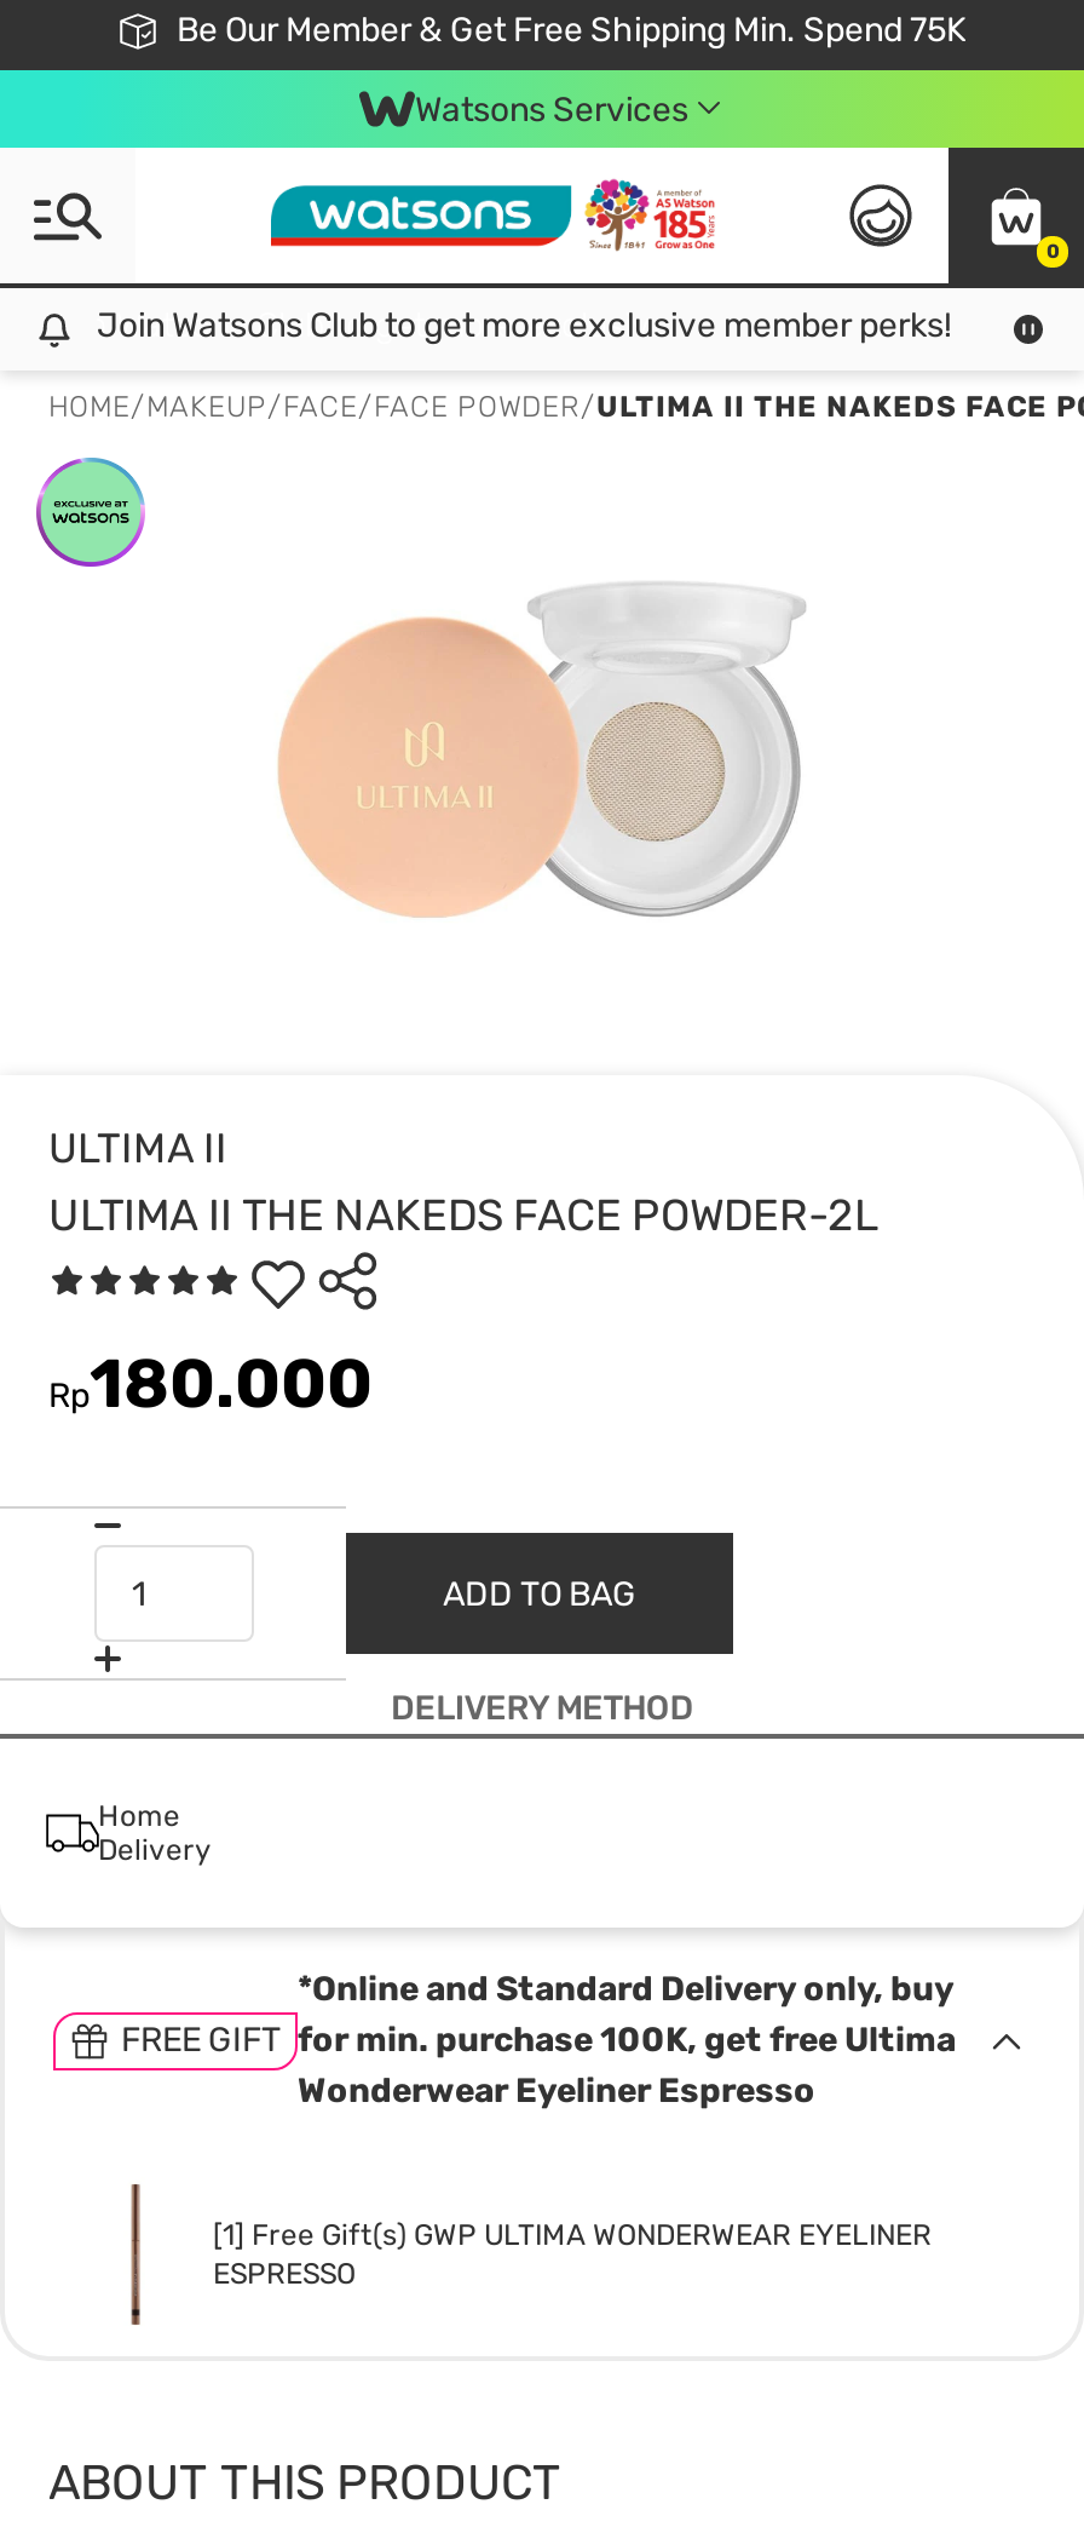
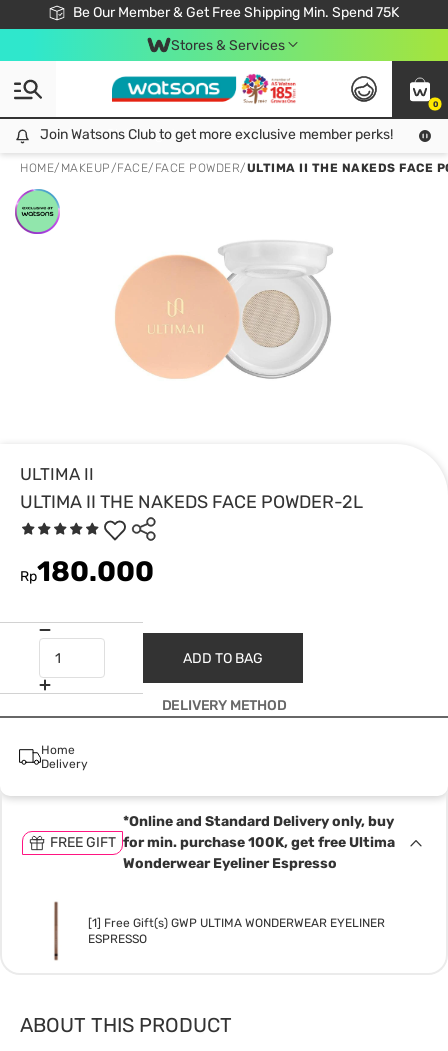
[415,88,688,130] Watsons Services -> [171,36,285,53] Stores & Services

